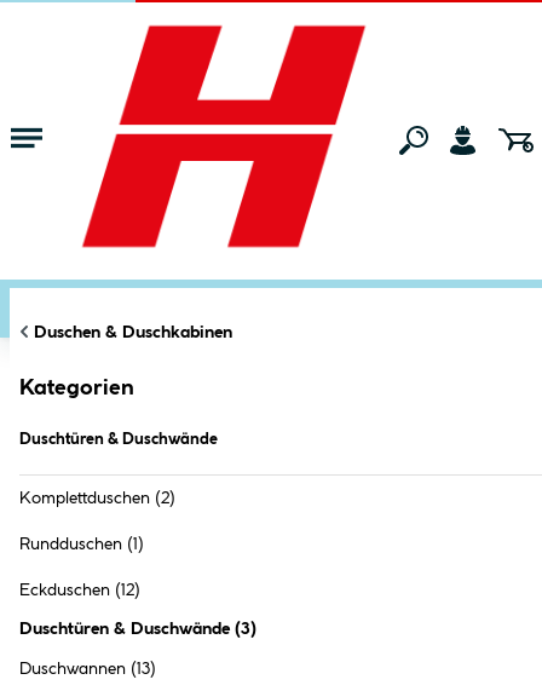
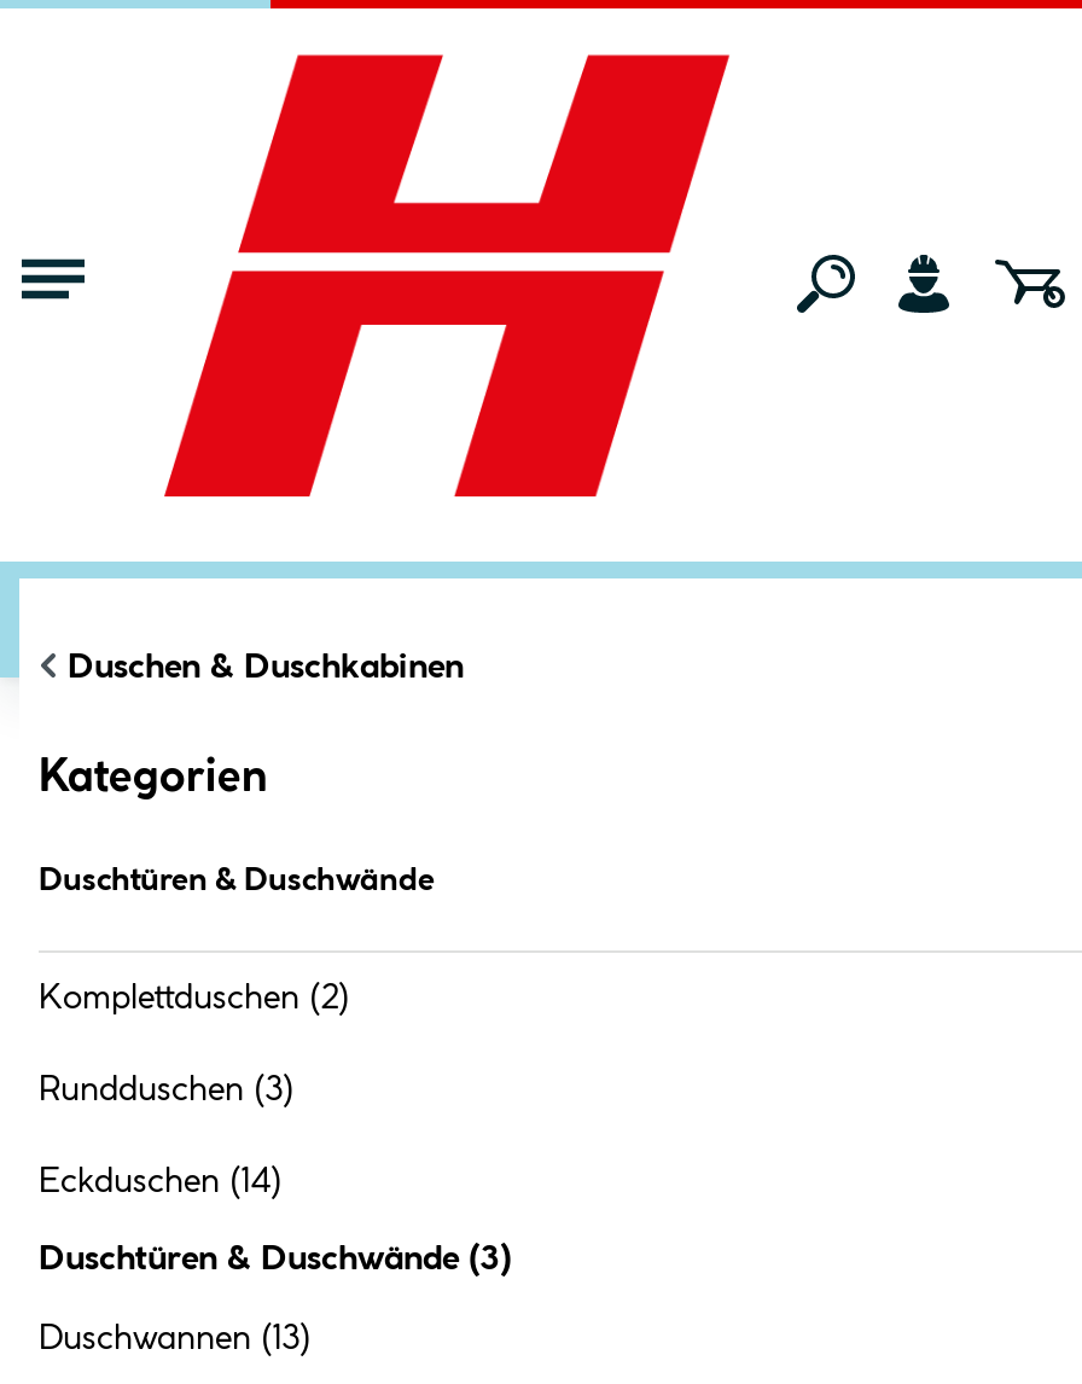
[19,536,144,553] Rundduschen (1) -> [39,1074,295,1107] Rundduschen (3)
[19,582,140,599] Eckduschen (12) -> [39,1165,283,1199] Eckduschen (14)

